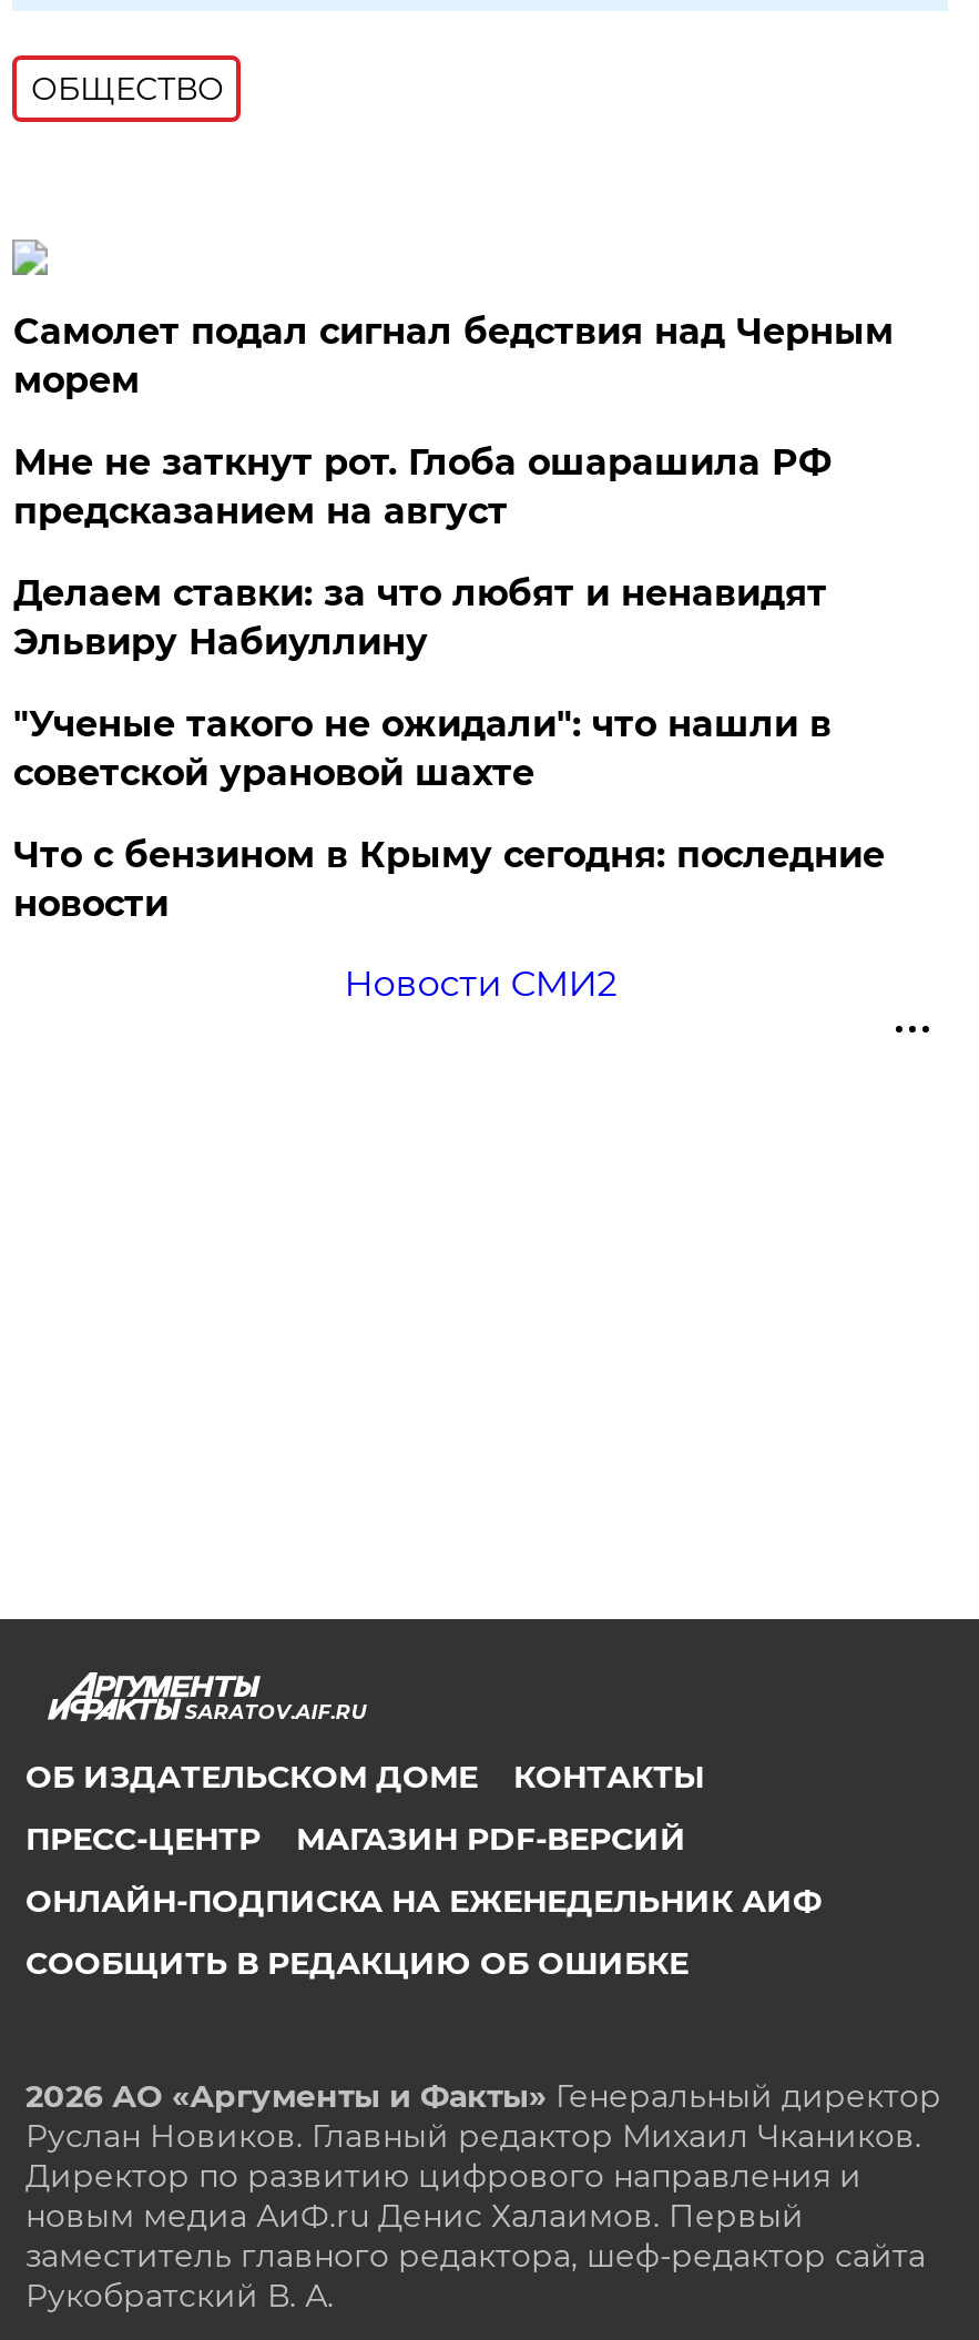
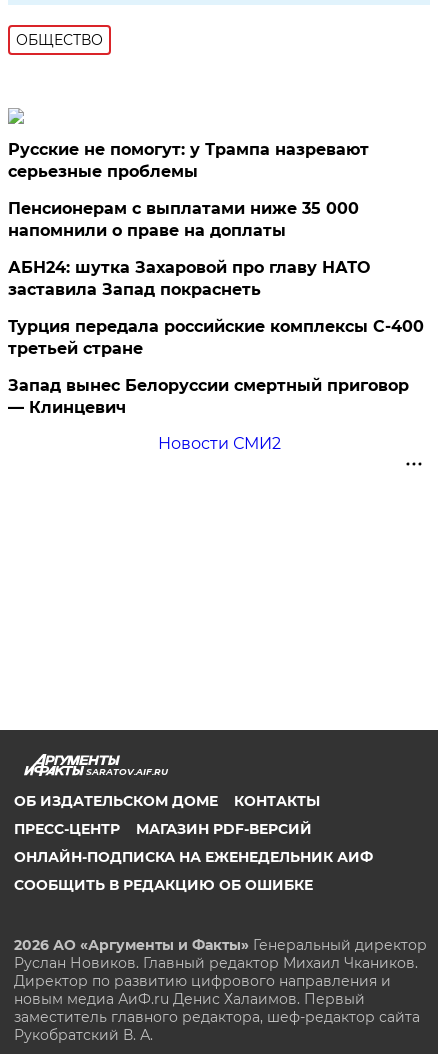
[13,311,893,402] Самолет подал сигнал бедствия над Черным | морем -> [8,140,369,181] Русские не помогут: у Трампа назревают | серьезные проблемы
[13,442,831,533] Мне не заткнут рот. Глоба ошарашила РФ | предсказанием на август -> [8,199,359,240] Пенсионерам с выплатами ниже 35 000 | напомнили о праве на доплаты
[13,573,827,664] Делаем ставки: за что любят и ненавидят | Эльвиру Набиуллину -> [8,258,370,299] АБН24: шутка Захаровой про главу НАТО | заставила Запад покраснеть
[13,704,831,795] "Ученые такого не ожидали": что нашли в | советской урановой шахте -> [8,317,424,358] Турция передала российские комплексы С-400 | третьей стране
[13,835,885,926] Что с бензином в Крыму сегодня: последние | новости -> [8,376,409,417] Запад вынес Белоруссии смертный приговор | — Клинцевич

